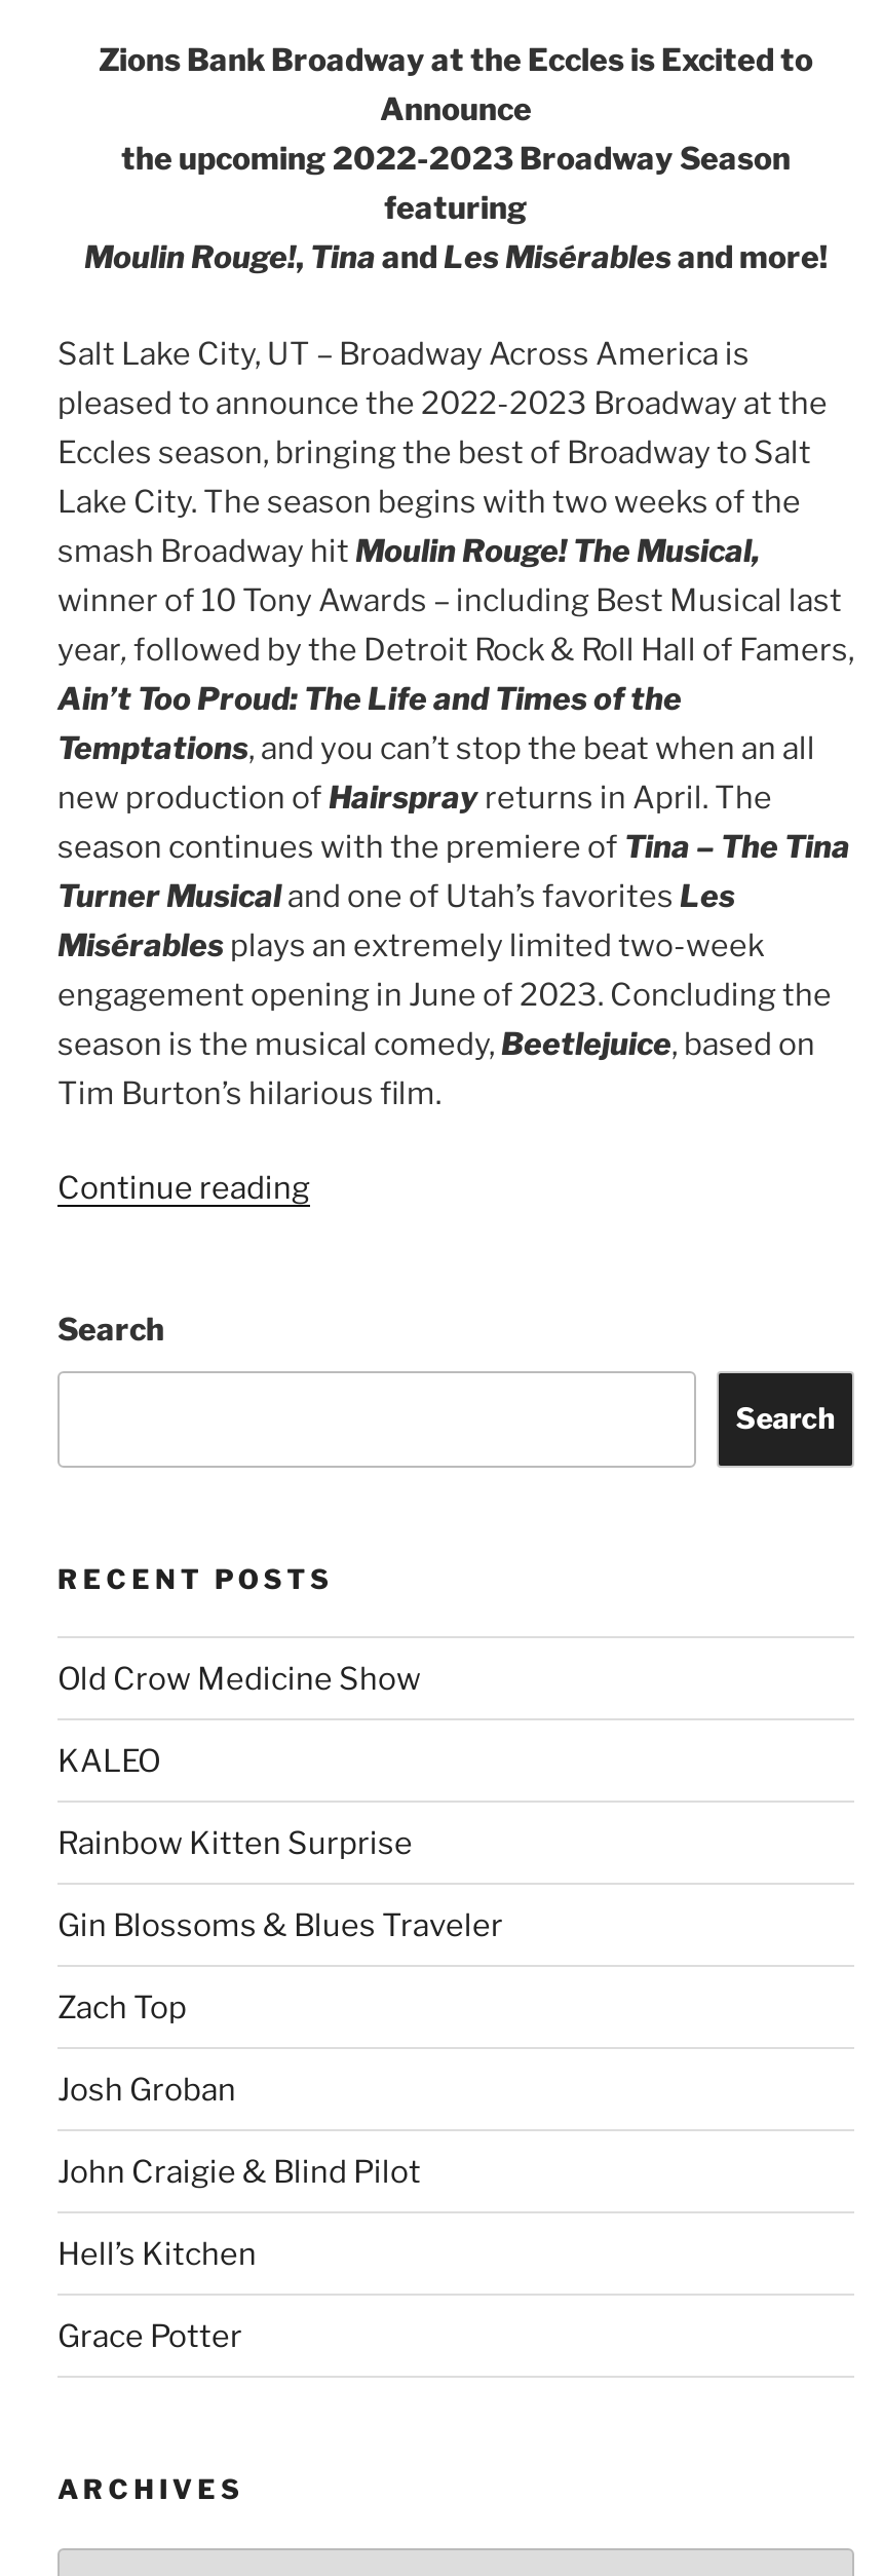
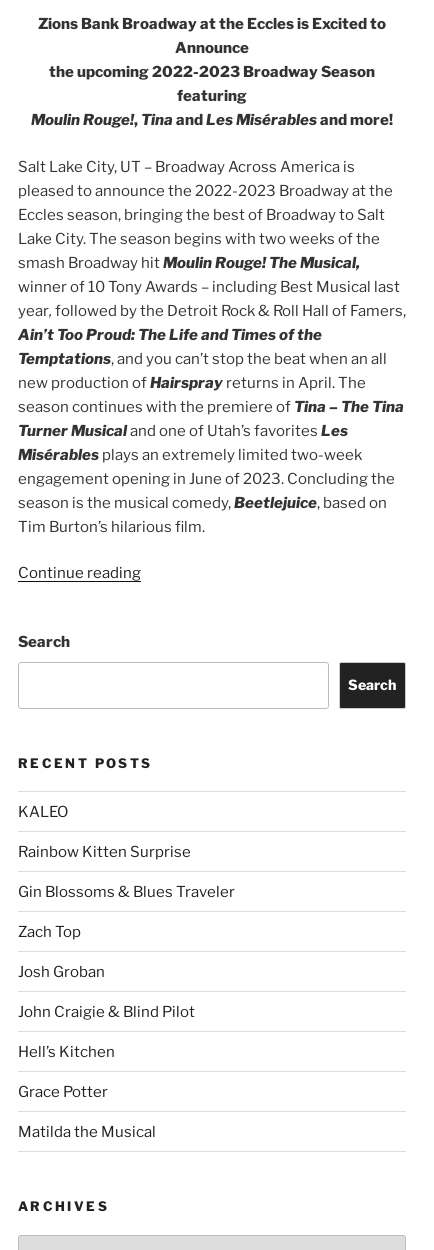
[57,1660,421,1697] Old Crow Medicine Show -> none
moved [57,1742,503,2355] -> [18,803,235,1101]: KALEO | Rainbow Kitten Surprise | Gin Blossoms & Blues Traveler | Zach Top | Josh Groban | John Craigie & Blind Pilot | Hell’s Kitchen | Grace Potter
none -> [18,1123,156,1141] Matilda the Musical

